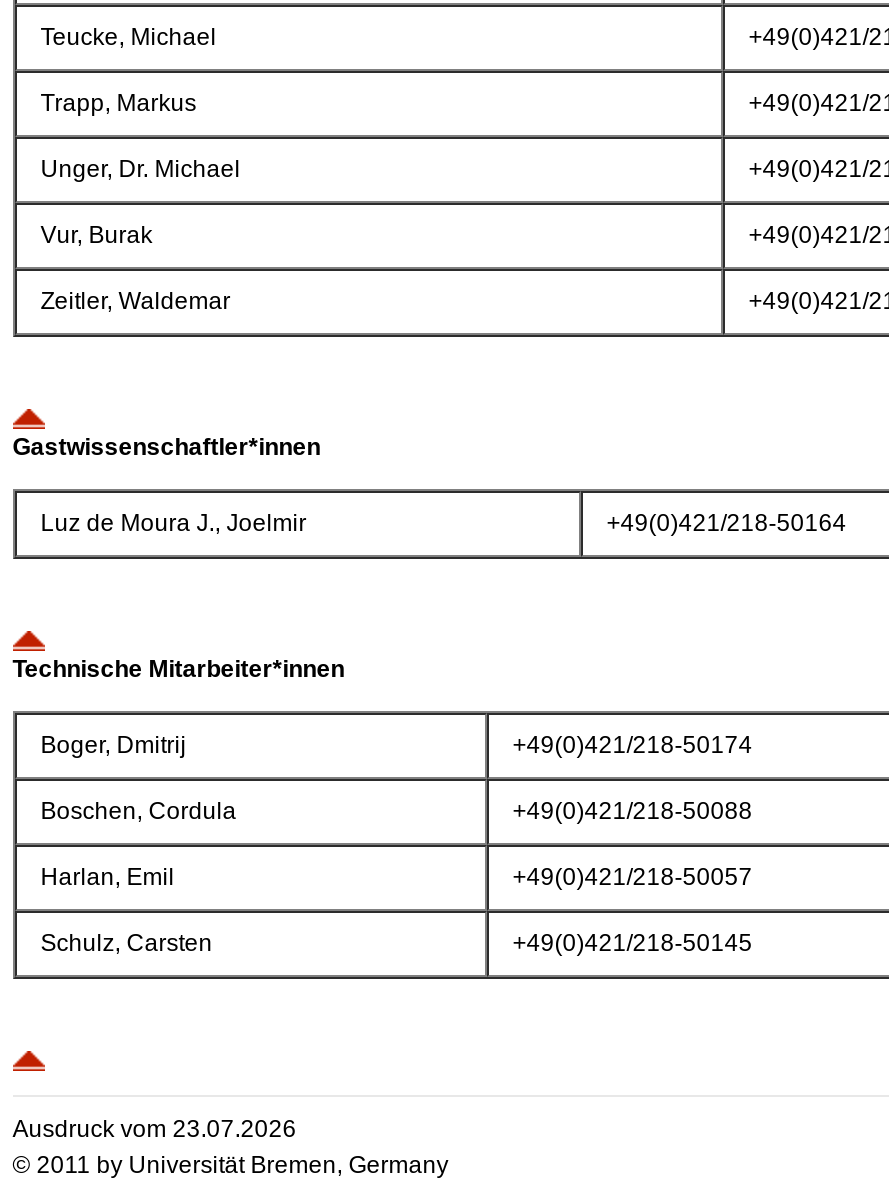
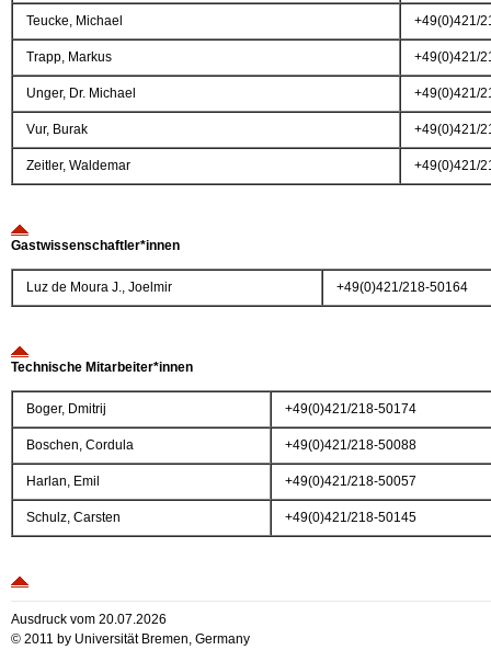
[13,1115,297,1143] Ausdruck vom 23.07.2026 -> [11,611,166,627] Ausdruck vom 20.07.2026

